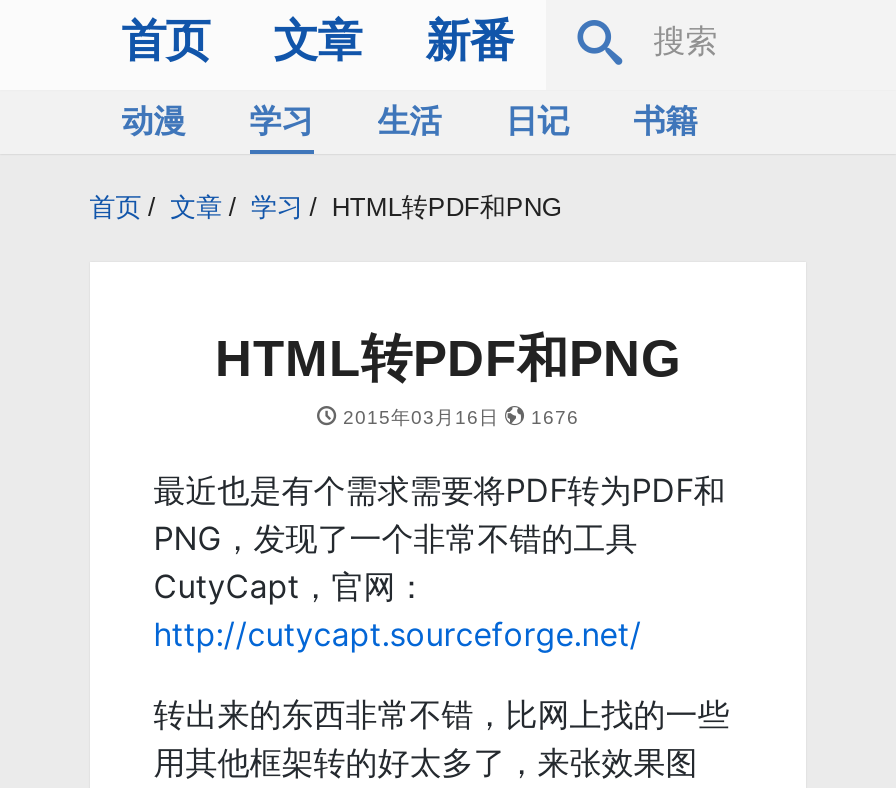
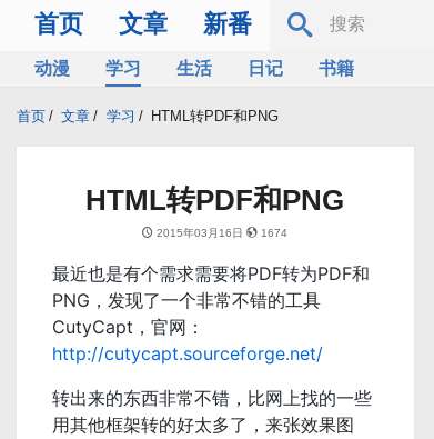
[343,407,579,429] 2015年03月16日 1676 -> [157,227,288,239] 2015年03月16日 1674

